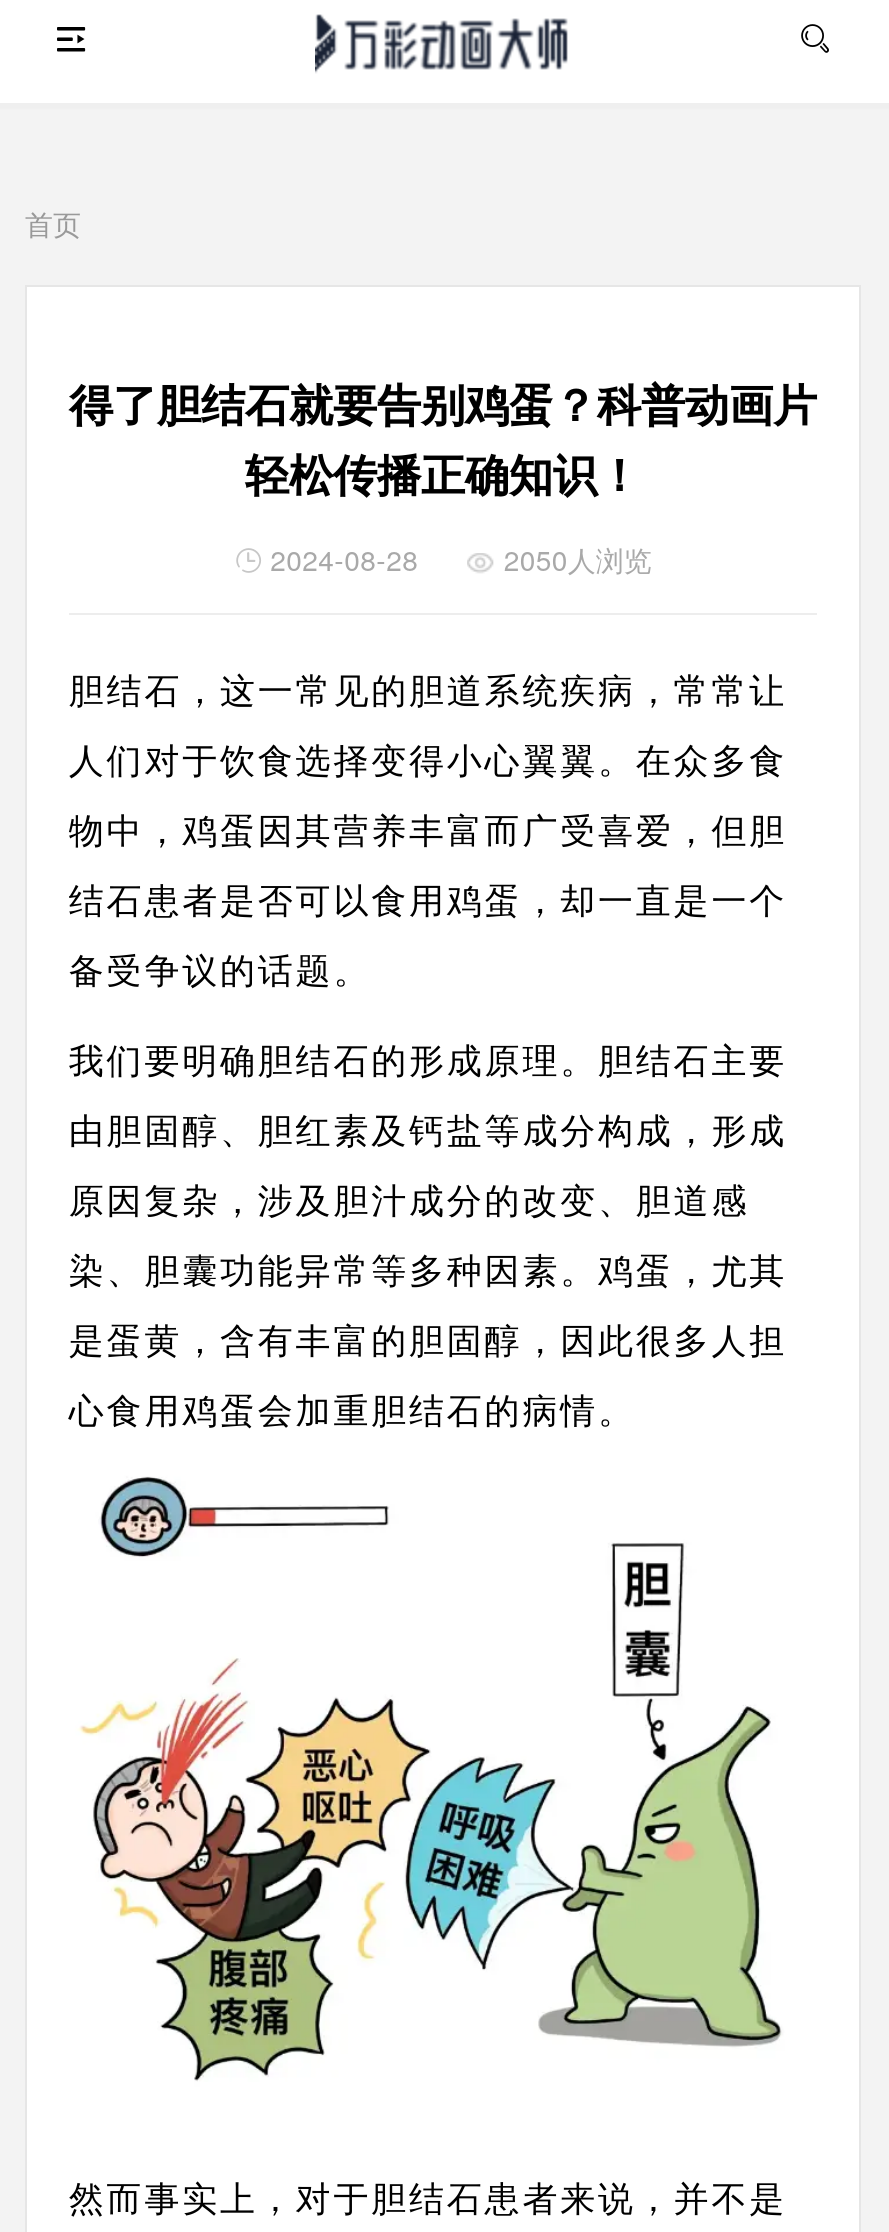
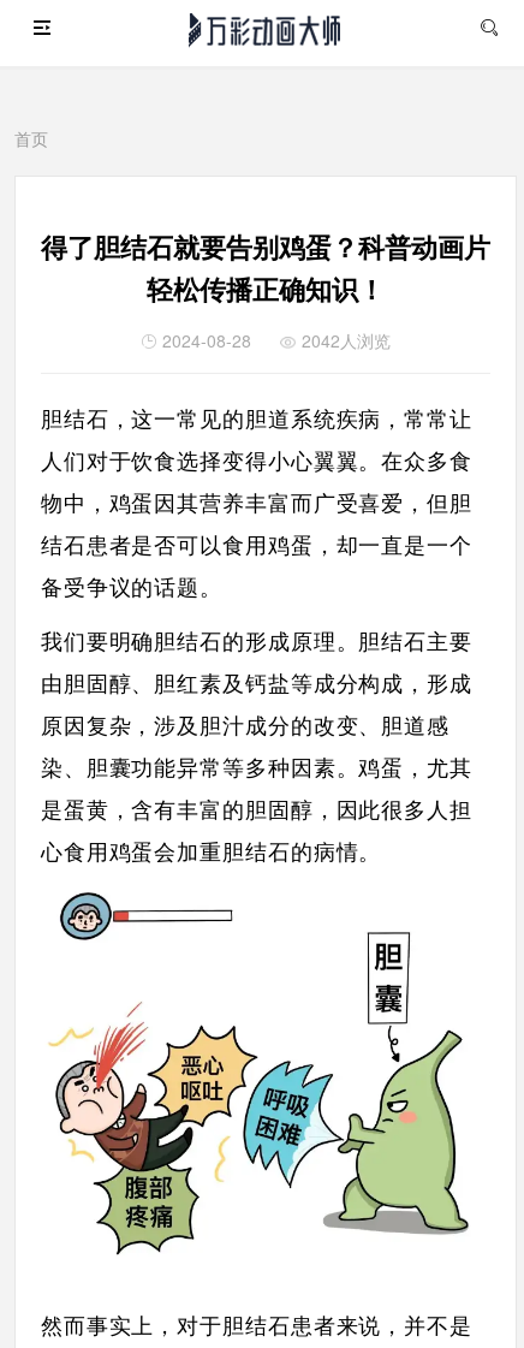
[262,539,652,579] 2024-08-28 2050人浏览 -> [157,328,391,352] 2024-08-28 2042人浏览

